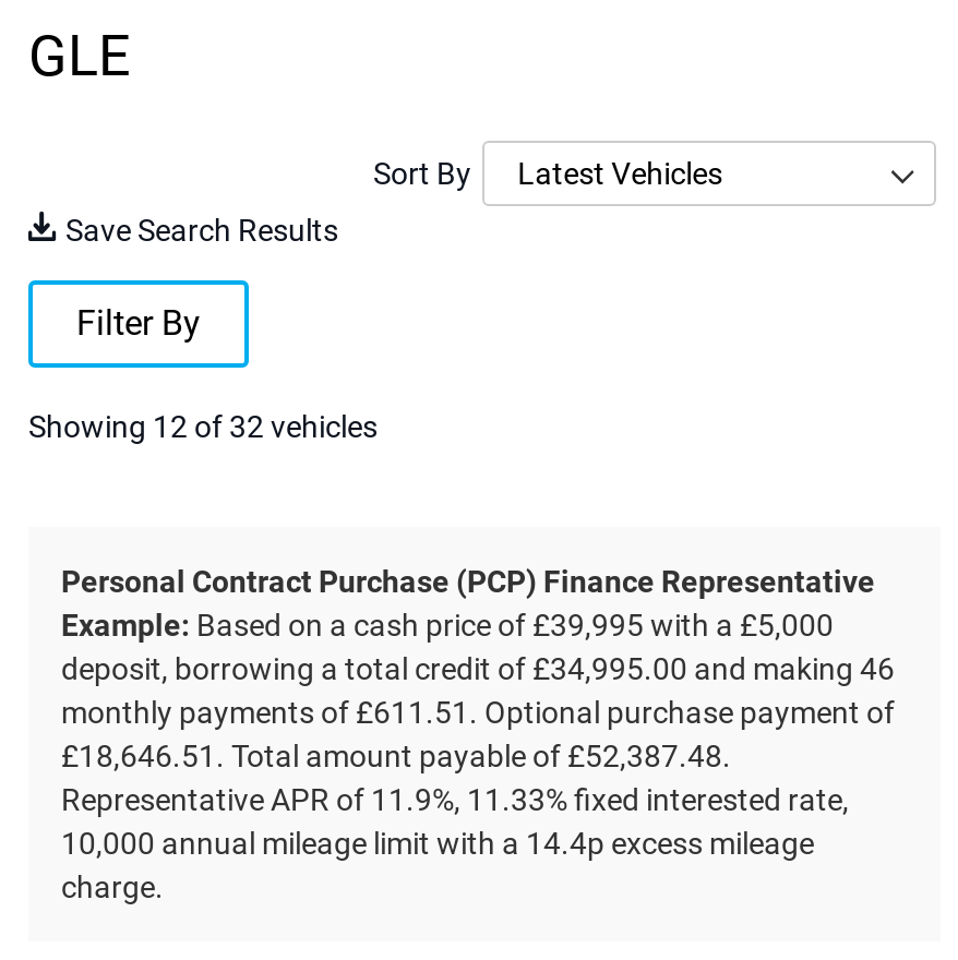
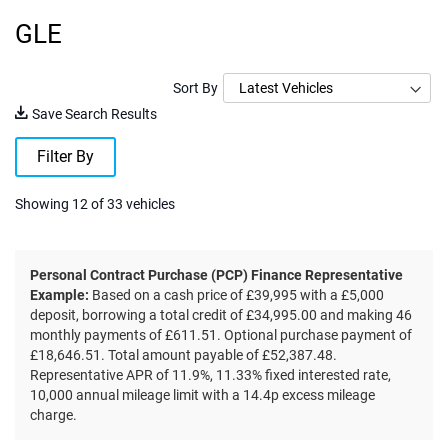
[28,409,378,444] Showing 12 of 32 vehicles -> [15,196,175,212] Showing 12 of 33 vehicles

